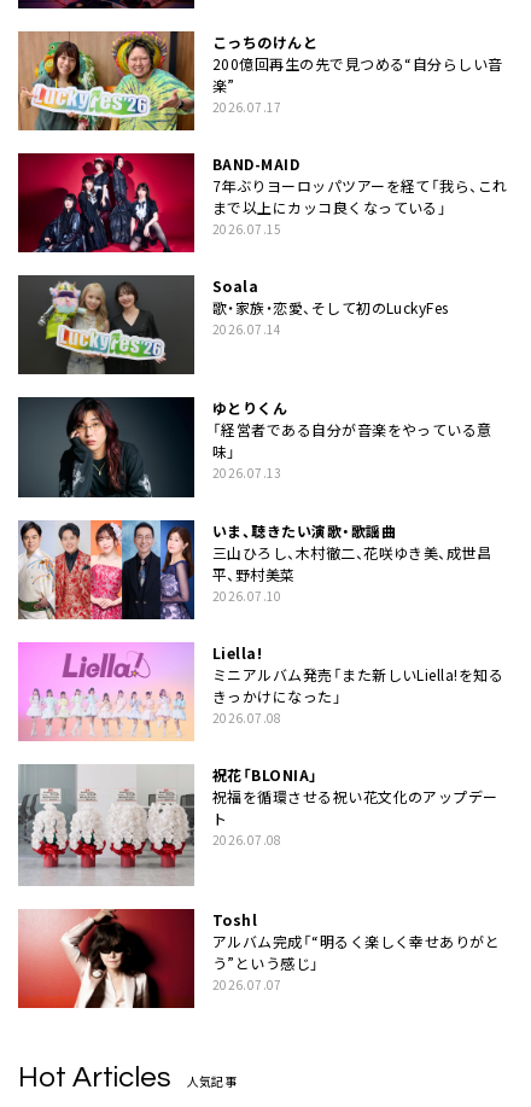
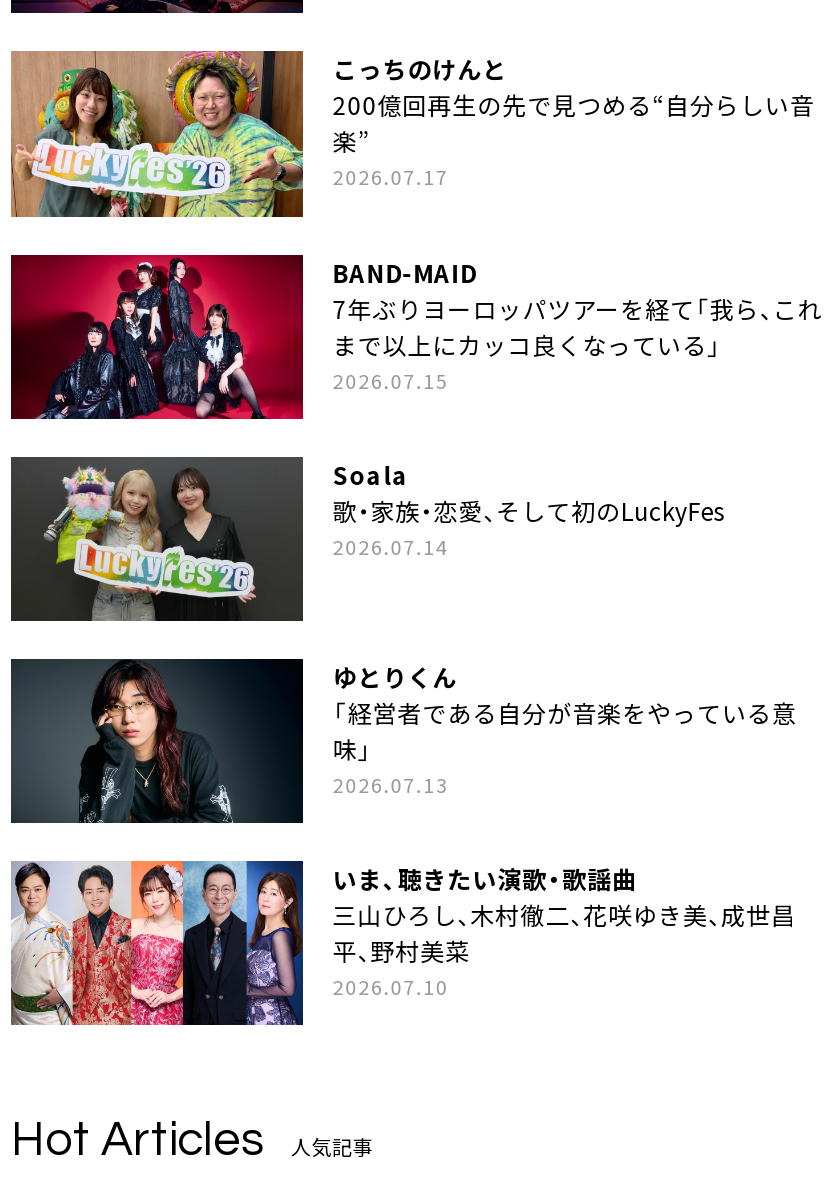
[17,641,504,849] [image] | Liella! | ミニアルバム発売「また新しいLiella!を知る | きっかけになった」 | 2026.07.08 | 祝花「BLONIA」 | 祝福を循環させる祝い花文化のアップデー | ト | 2026.07.08 -> none
[18,763,500,994] [image] | Toshl | アルバム完成「“明るく楽しく幸せありがと | う”という感じ」 | 2026.07.07 -> none
[17,908,194,1009] [image] -> none

